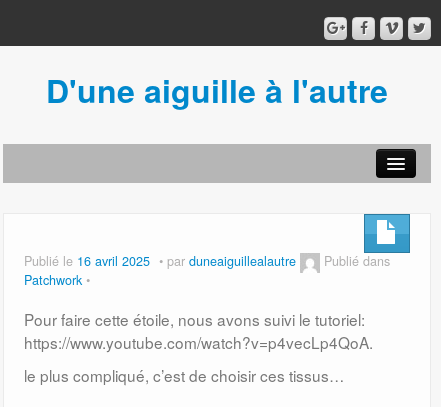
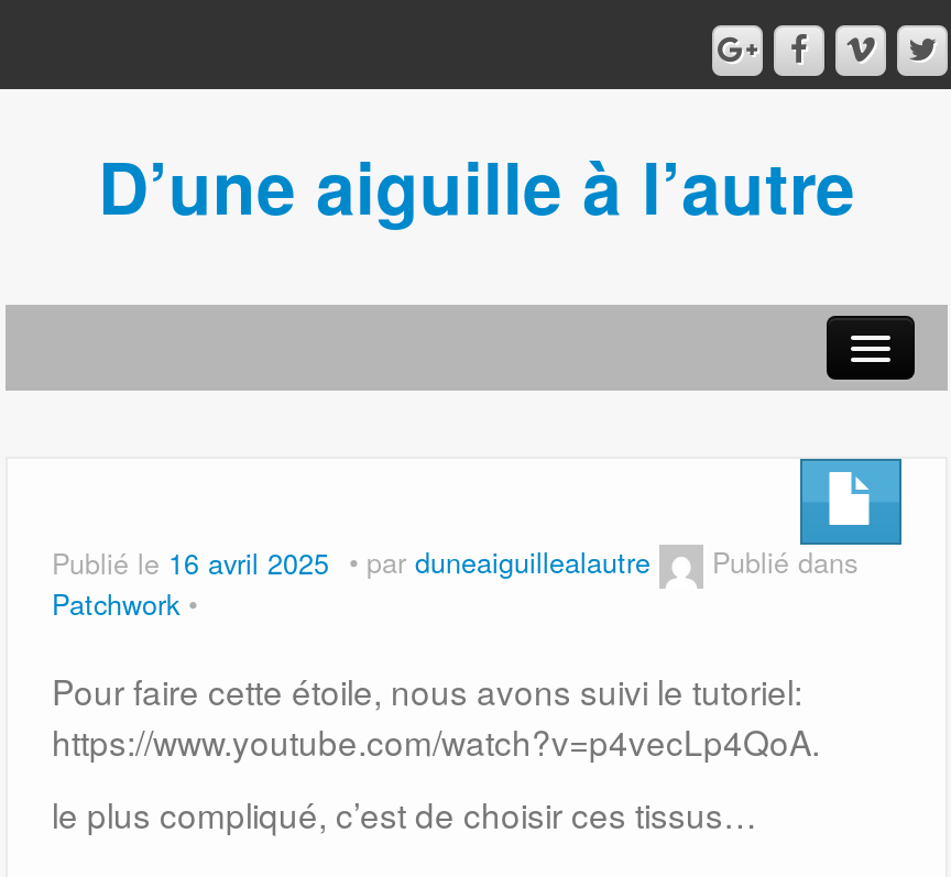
[46,67,388,113] D'une aiguille à l'autre -> [98,135,855,237] D’une aiguille à l’autre

